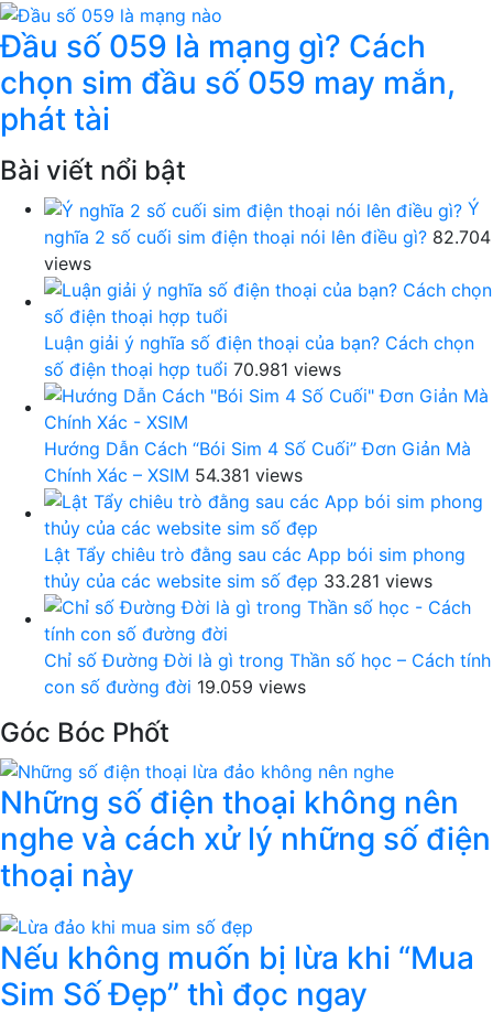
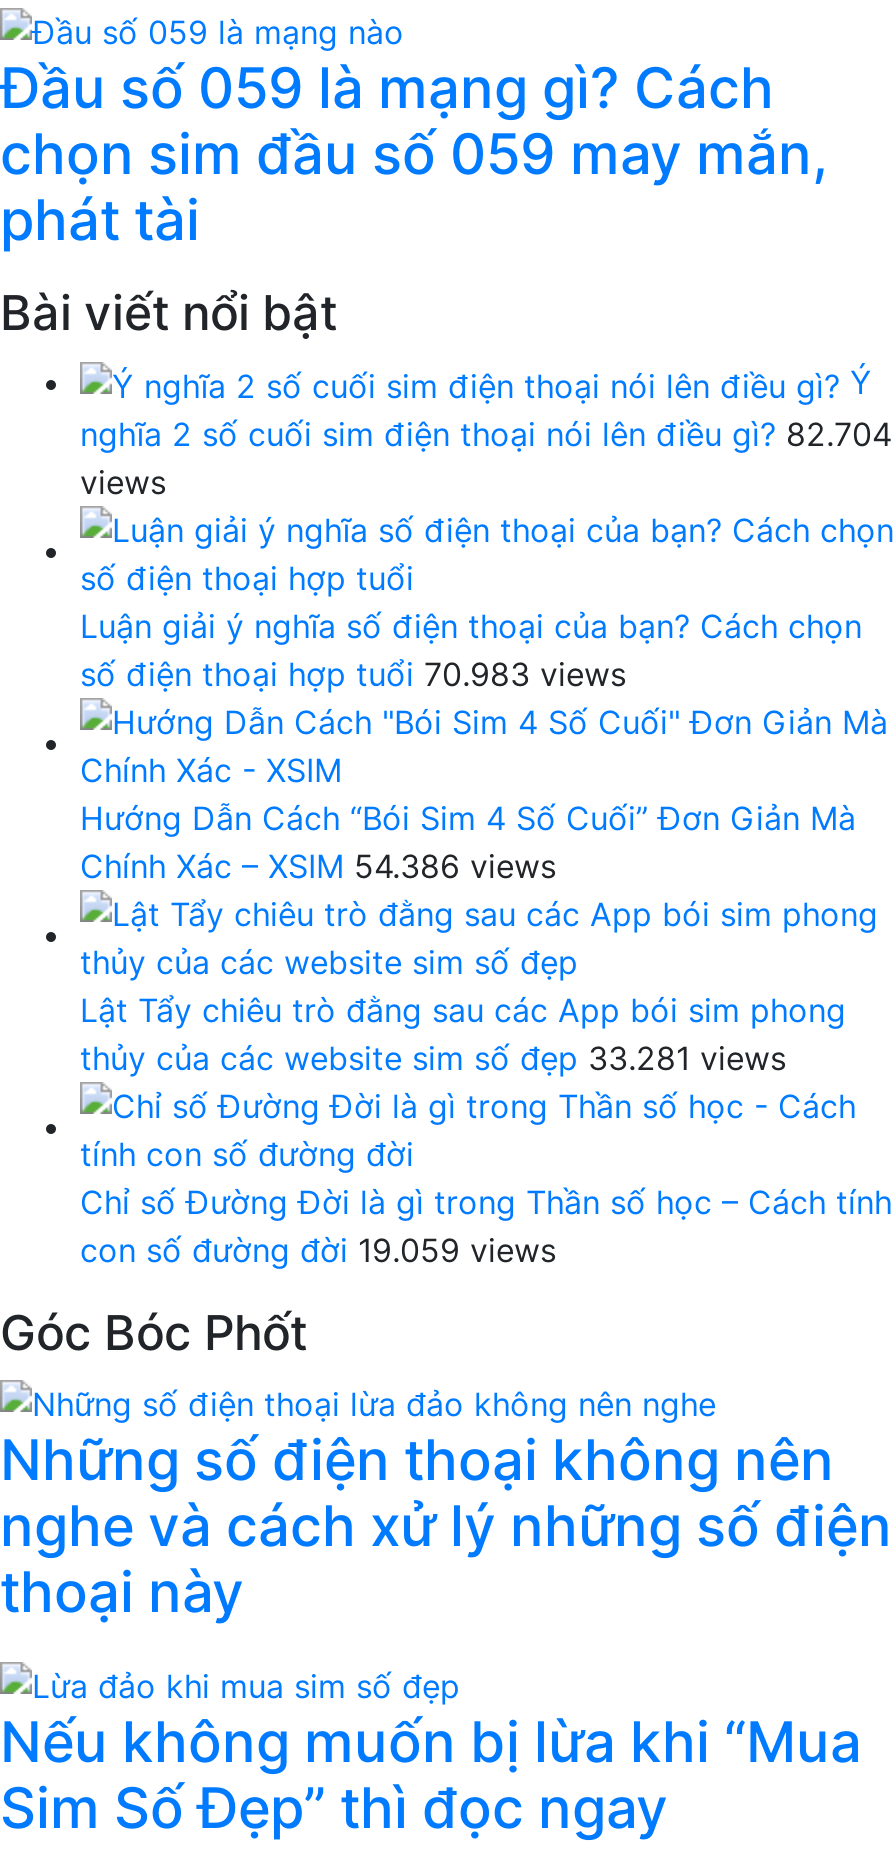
[44,358,341,380] số điện thoại hợp tuổi 70.981 views -> [80,653,626,693] số điện thoại hợp tuổi 70.983 views
[44,464,303,486] Chính Xác – XSIM 54.381 views -> [80,845,556,885] Chính Xác – XSIM 54.386 views

